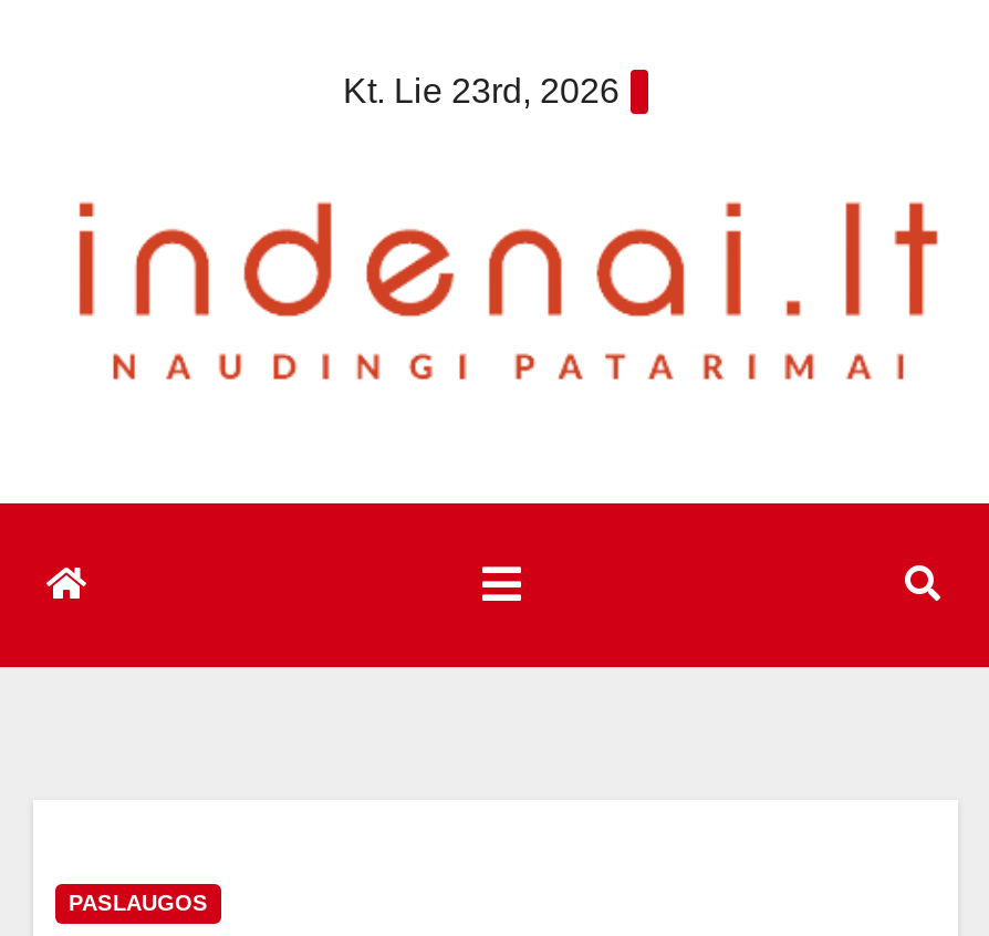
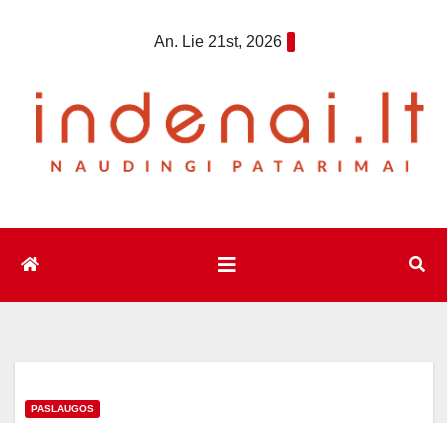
[343,72,620,110] Kt. Lie 23rd, 2026 -> [153,33,281,50] An. Lie 21st, 2026

